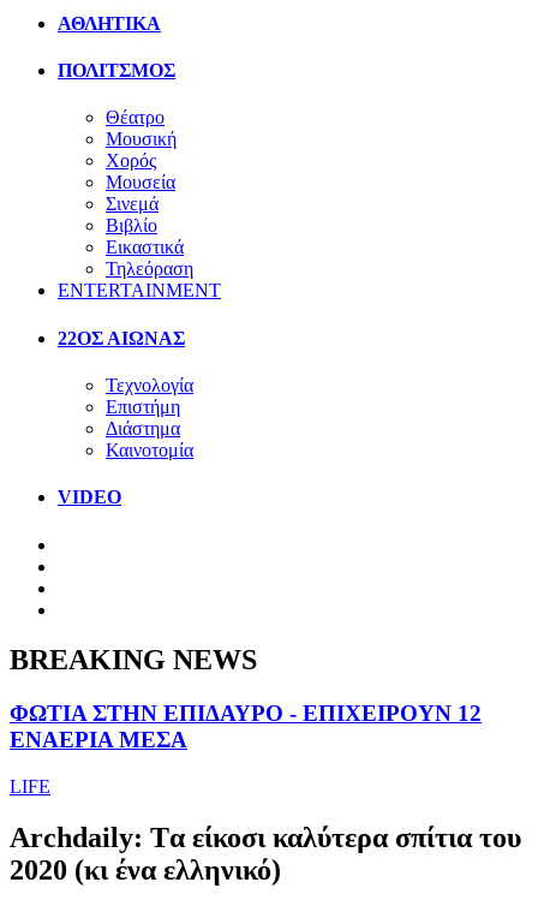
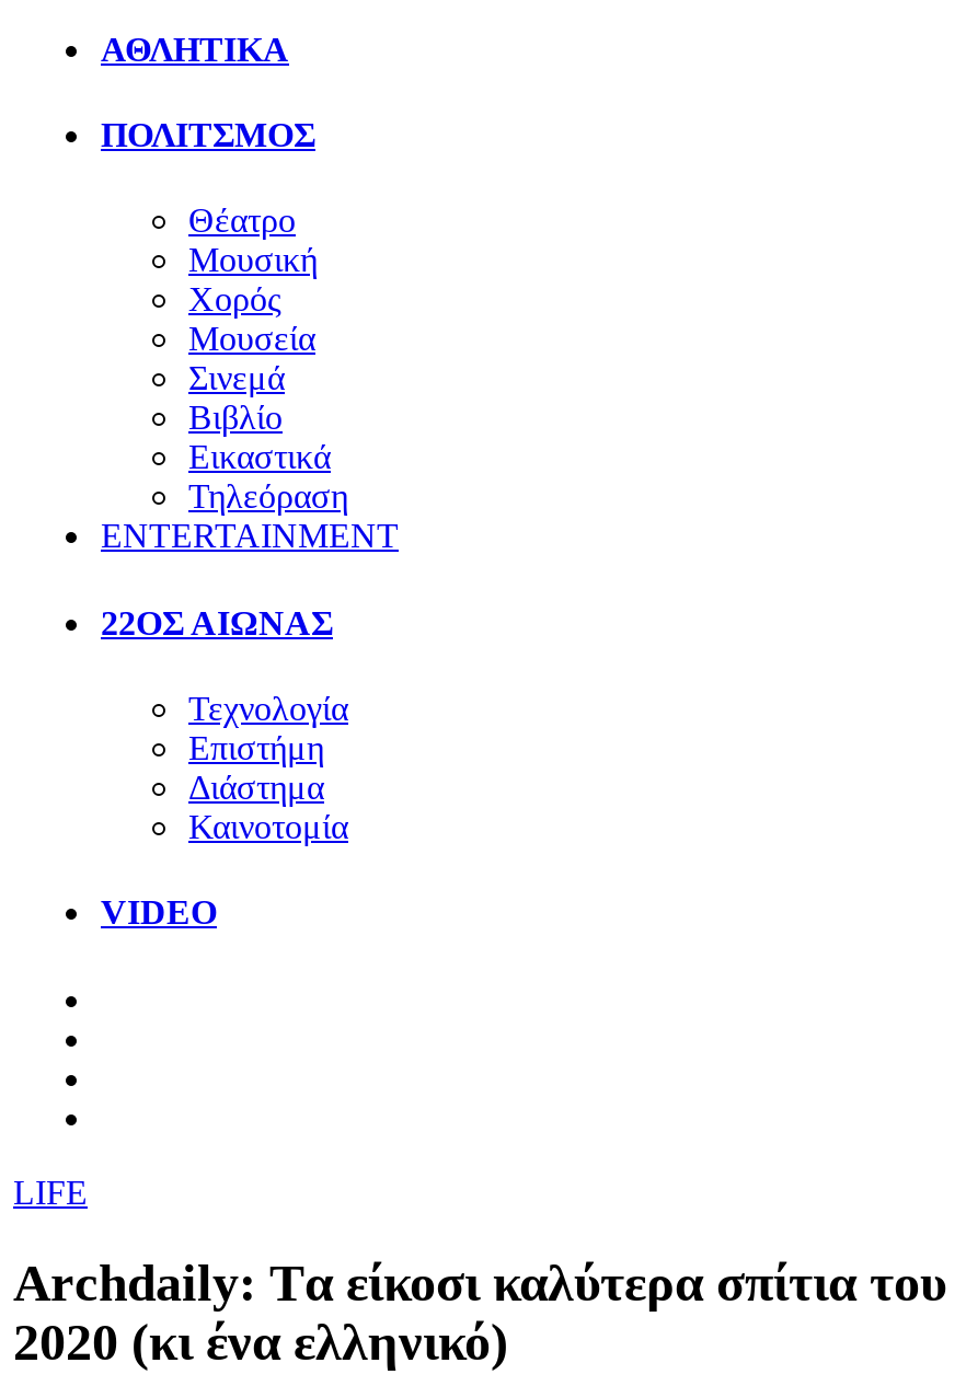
[10,645,482,753] BREAKING NEWS | ΦΩΤΙΑ ΣΤΗΝ ΕΠΙΔΑΥΡΟ - ΕΠΙΧΕΙΡΟΥΝ 12 | ΕΝΑΕΡΙΑ ΜΕΣΑ -> none

